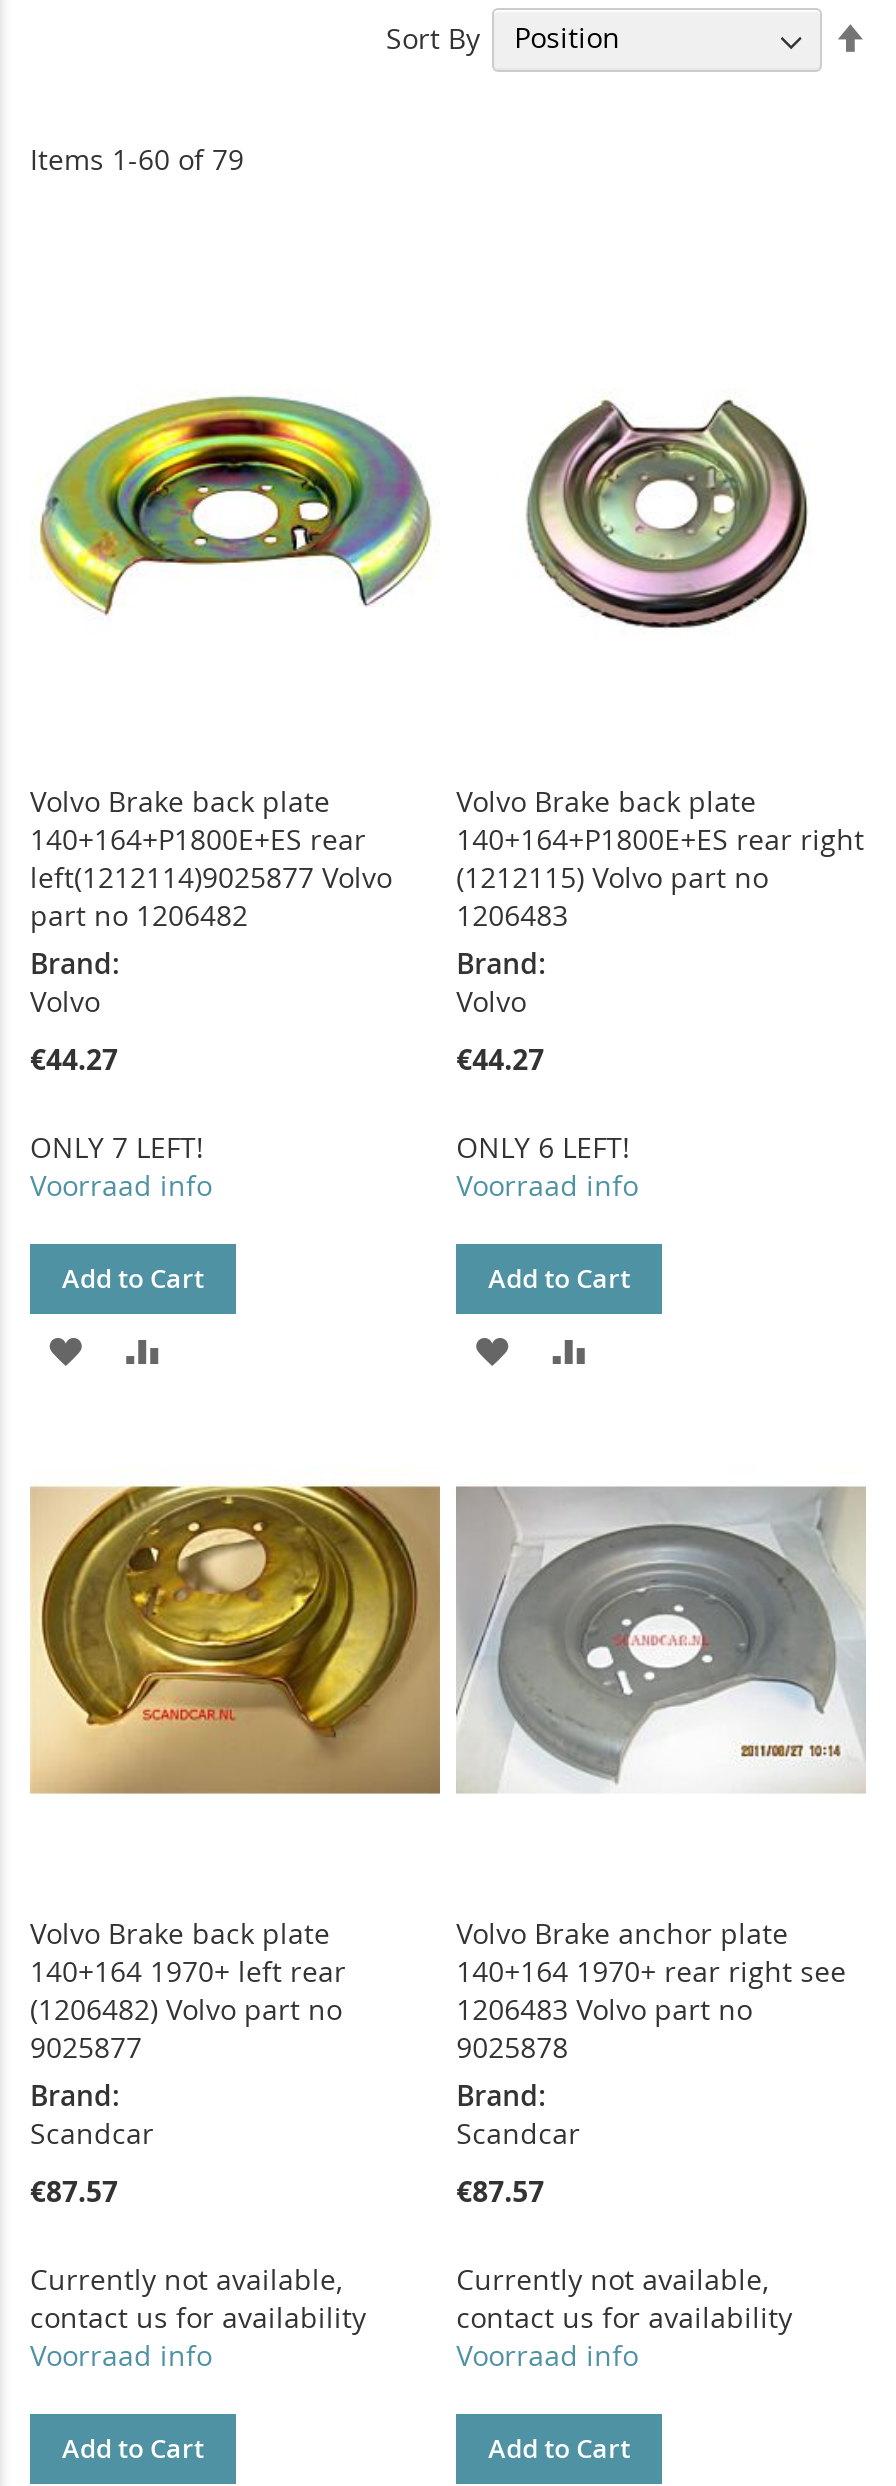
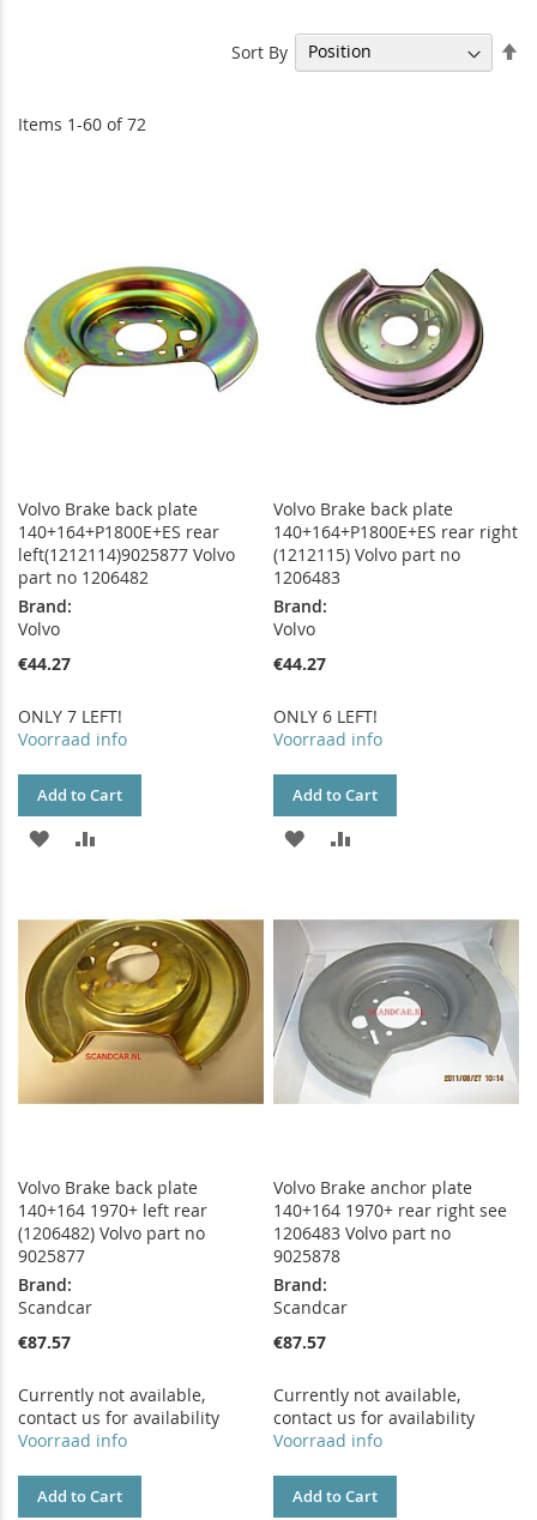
[30,140,244,178] Items 1 -60 of 79 -> [18,113,146,135] Items 1 -60 of 72

